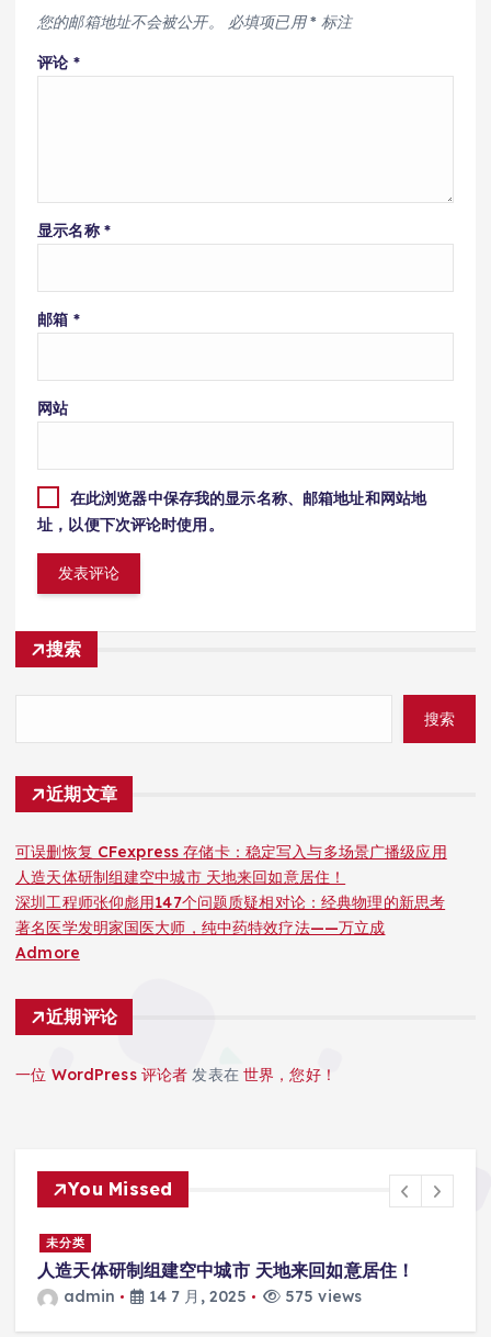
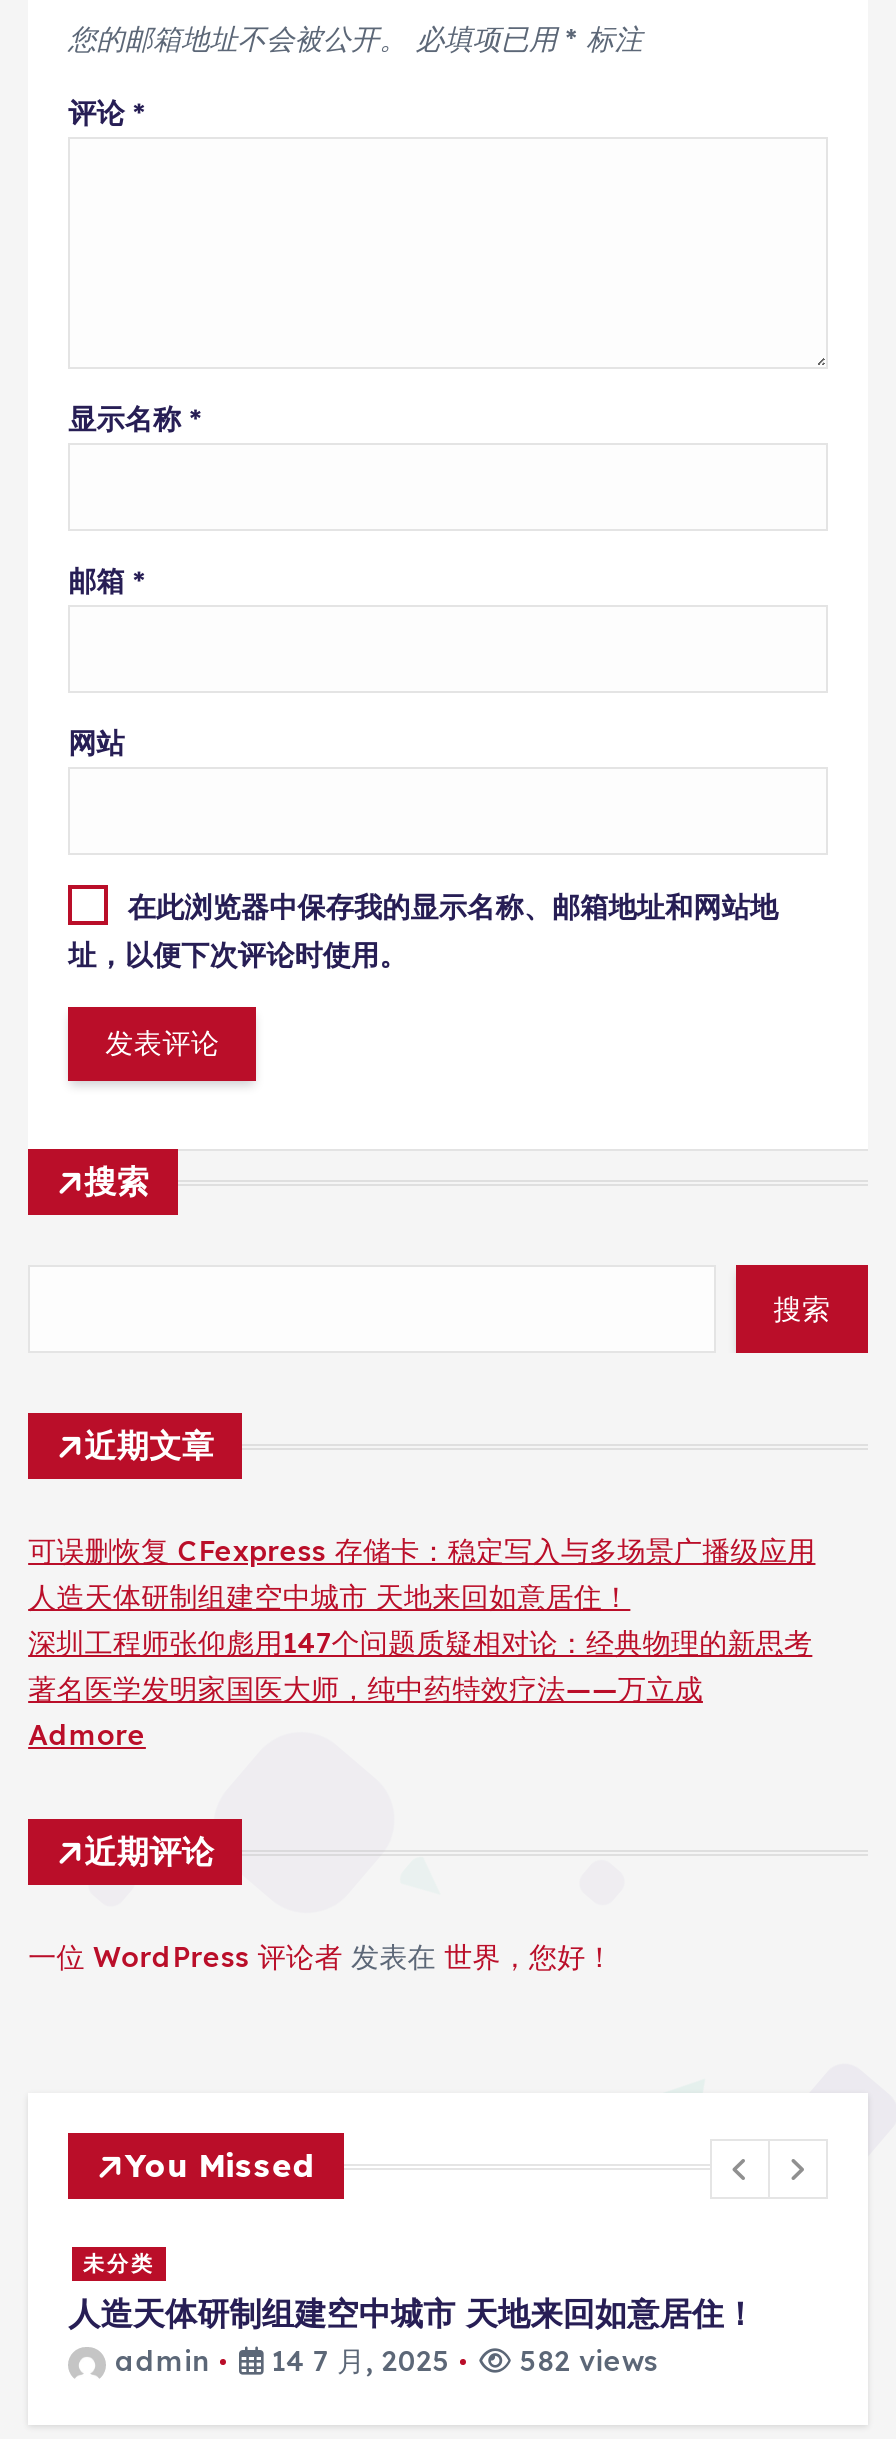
[63,1287,362,1307] admin 14 7 月, 2025 575 views -> [115,2344,658,2380] admin 14 7 月, 2025 582 views

